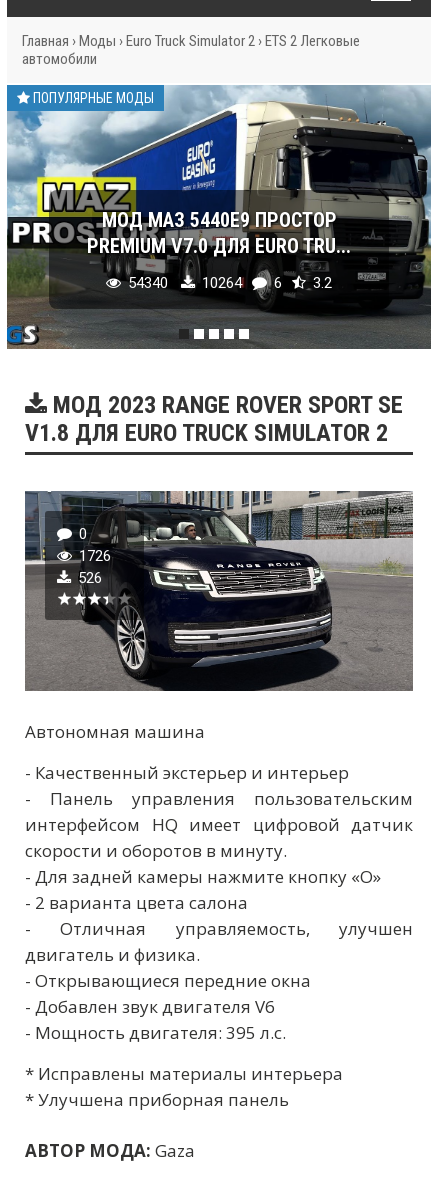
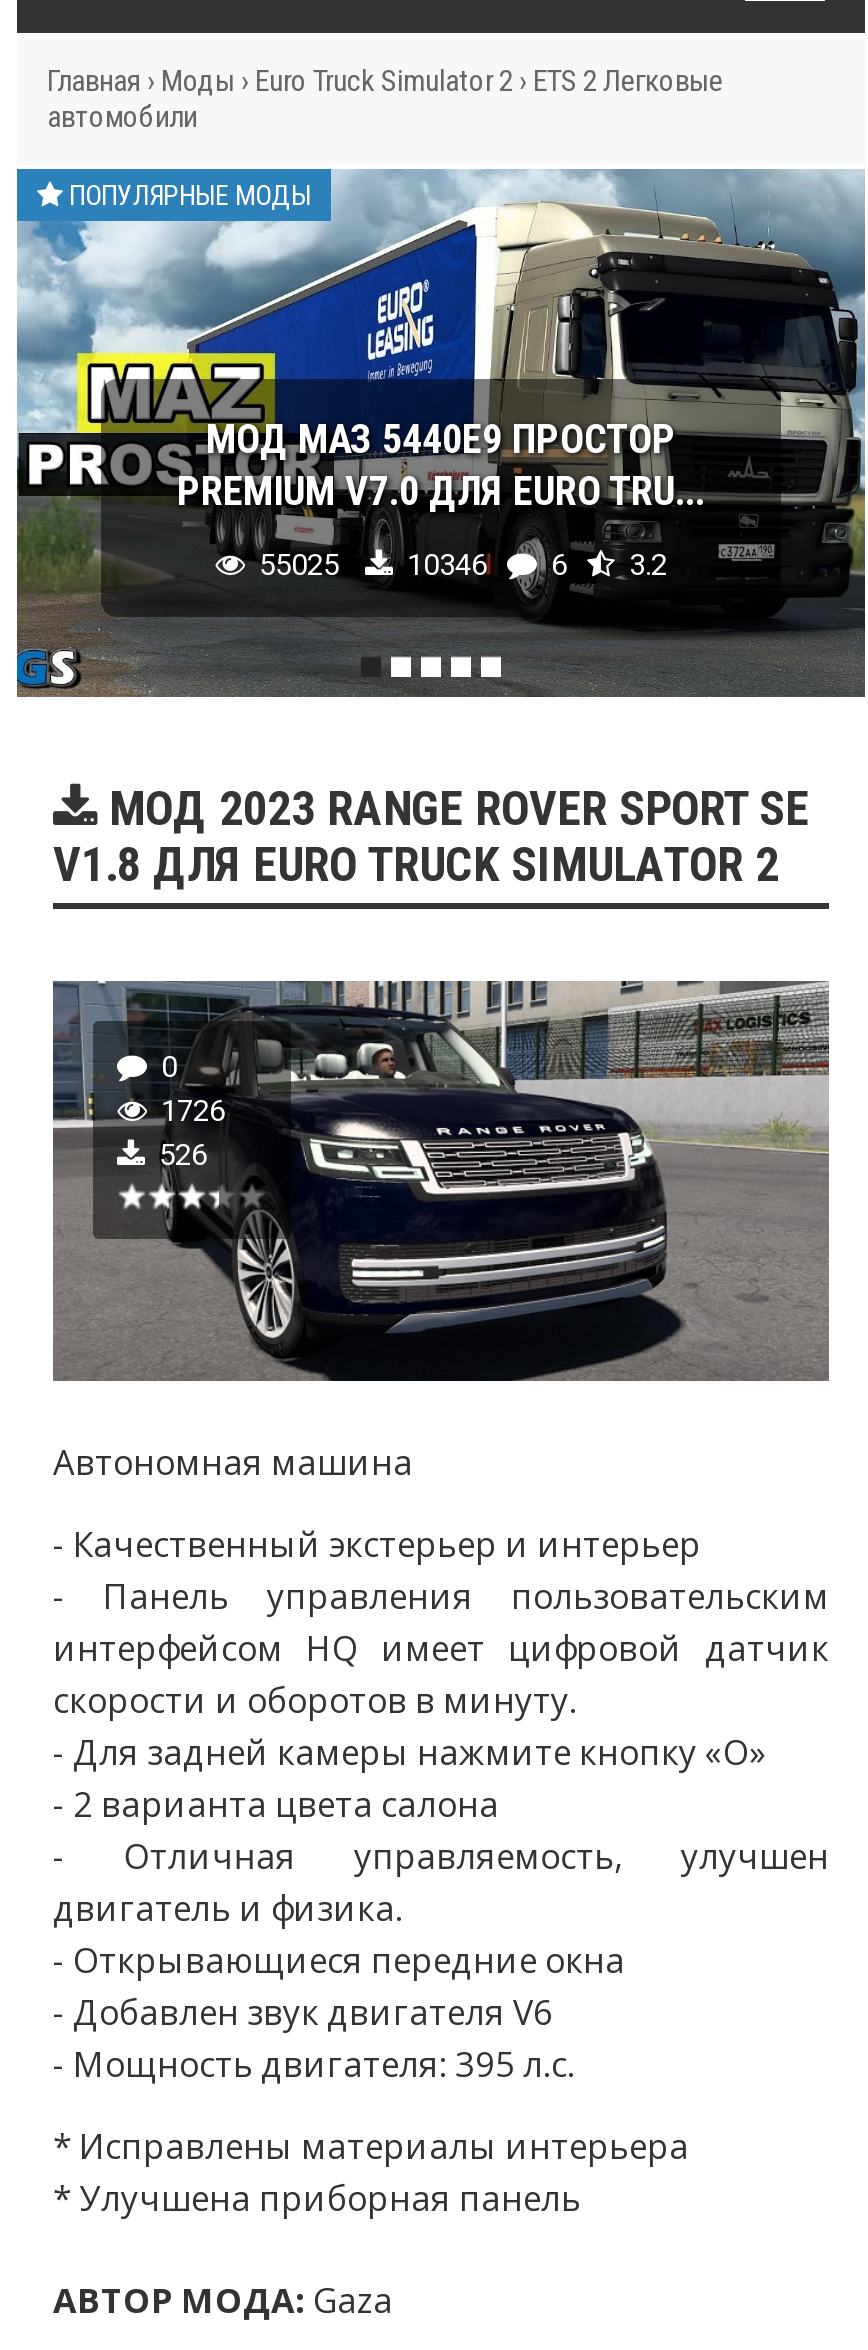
[124,274,168,292] 54340 -> [251,548,339,584] 55025
[198,274,242,292] 10264 -> [399,548,487,584] 10346

